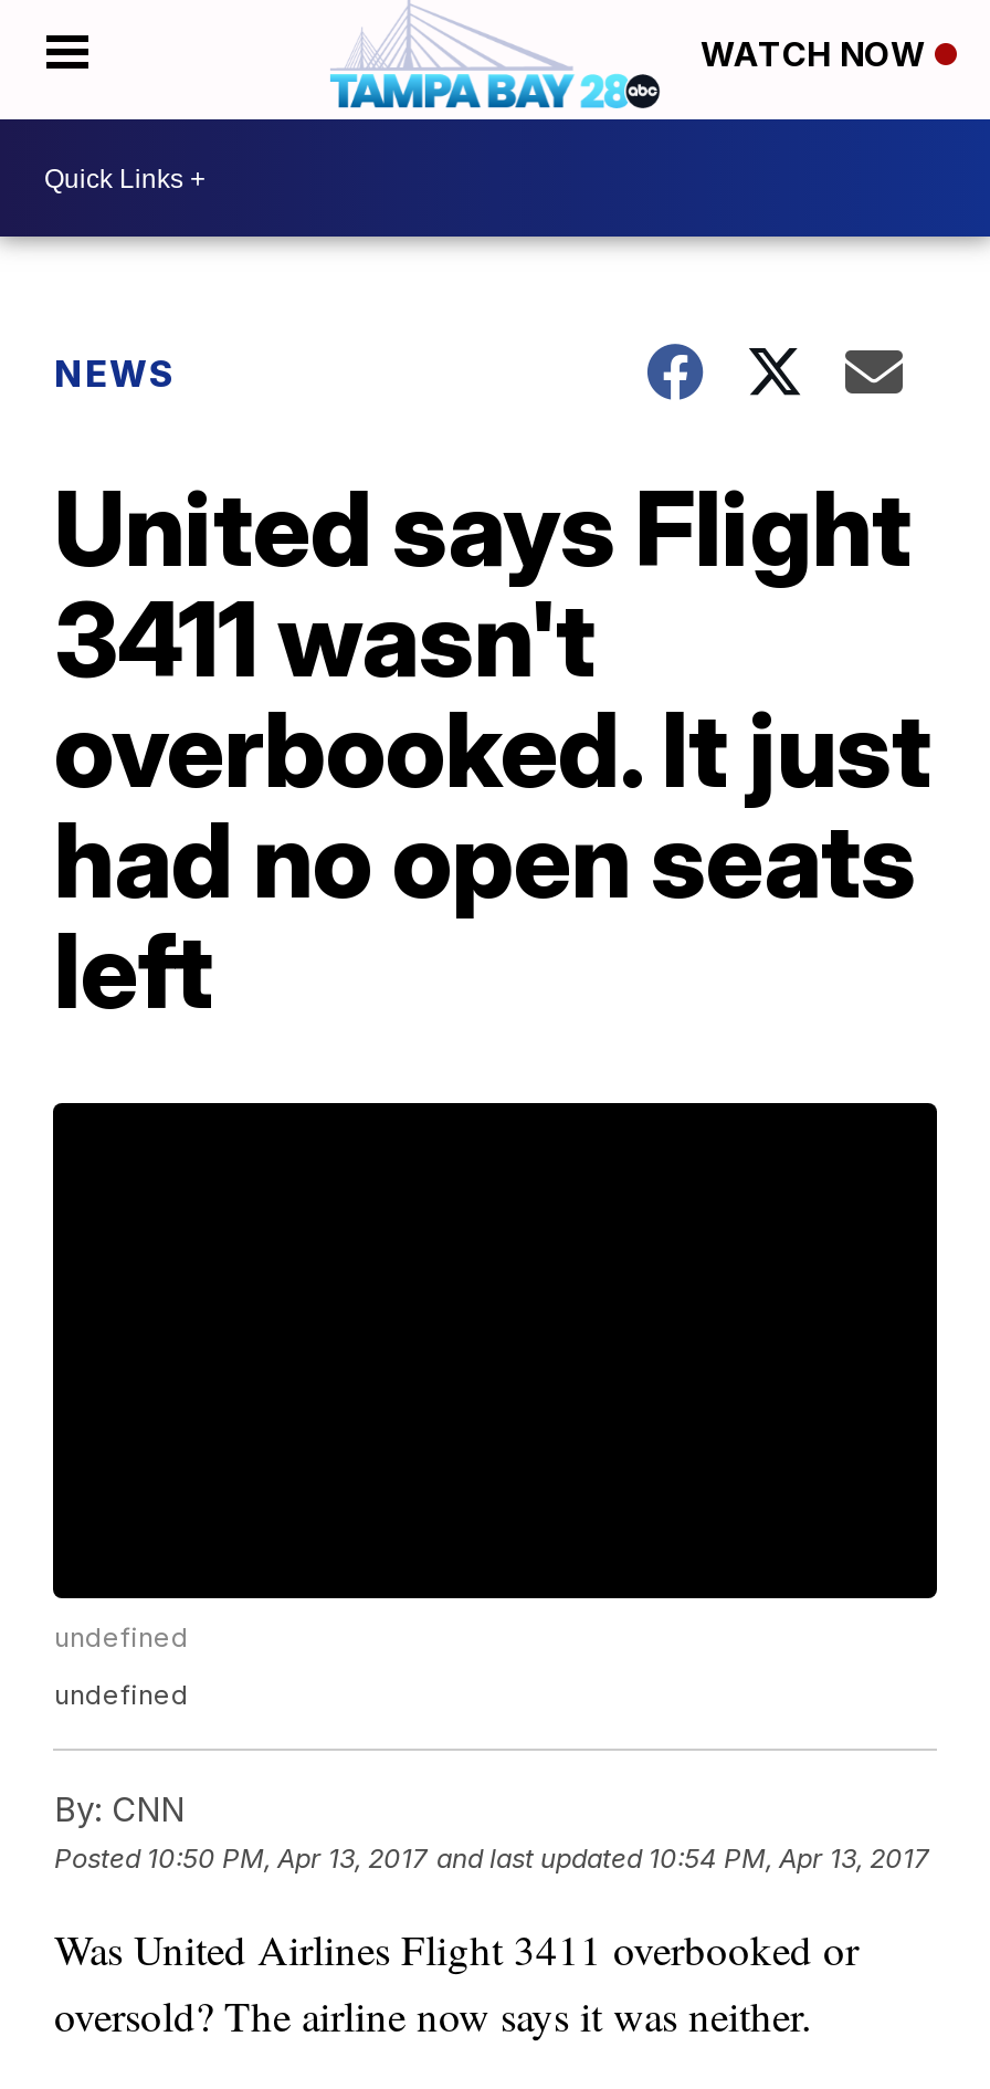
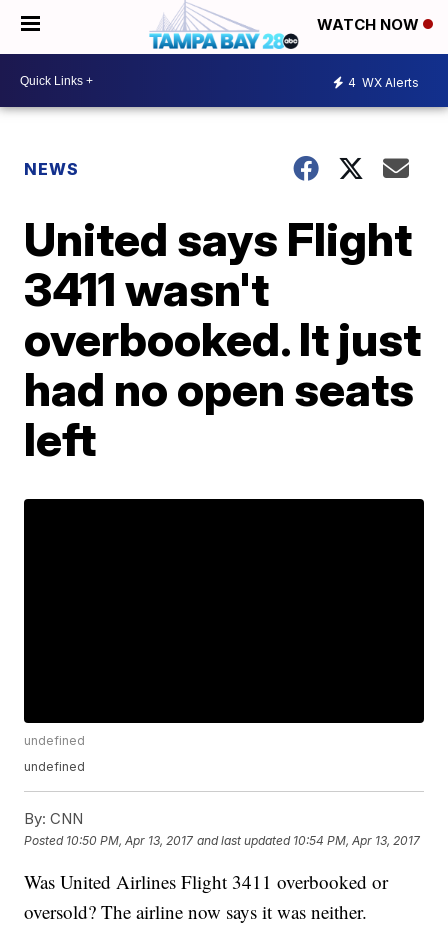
none -> [348,74,419,89] 4 WX Alerts

